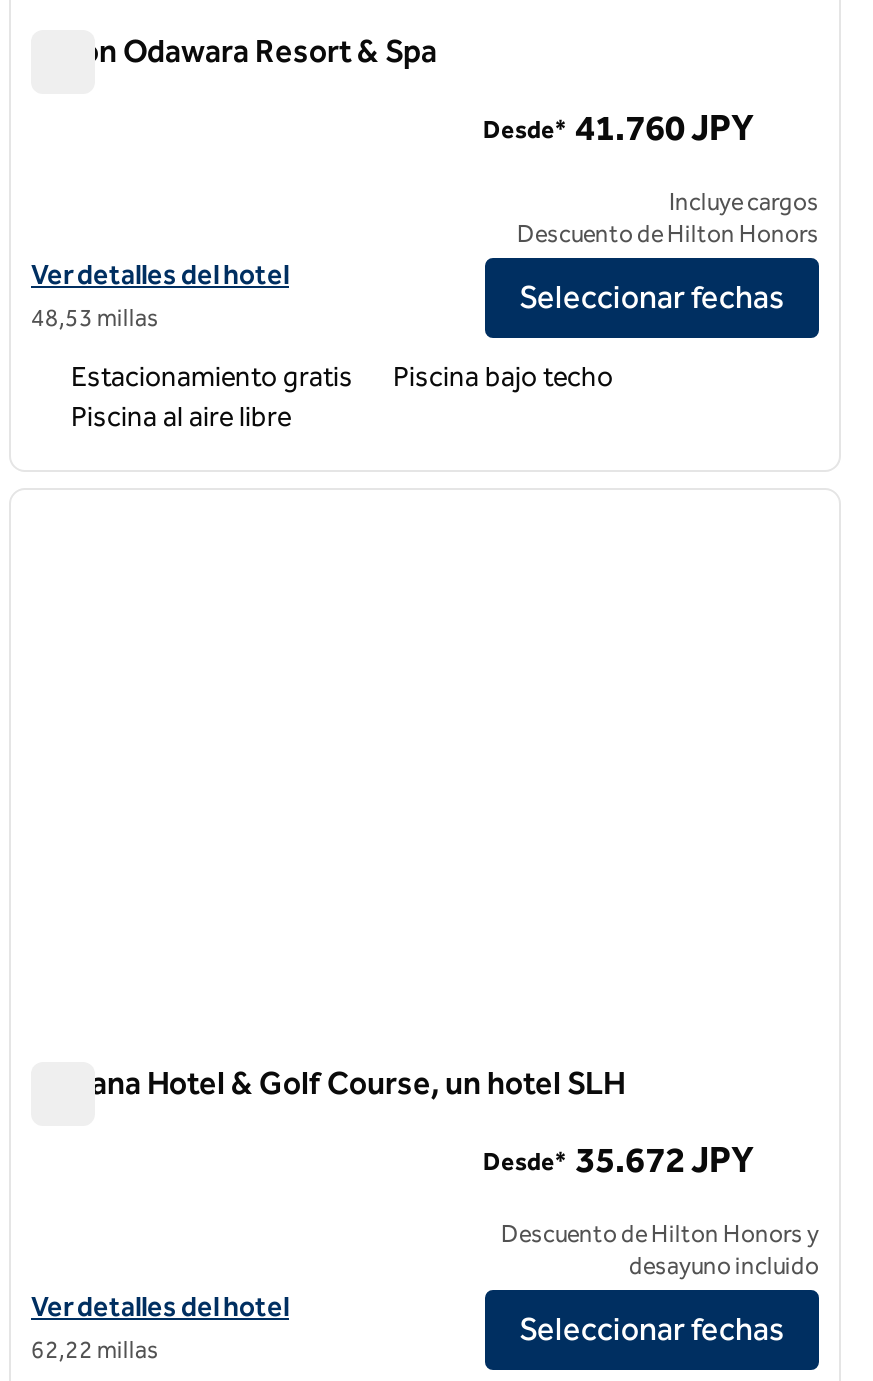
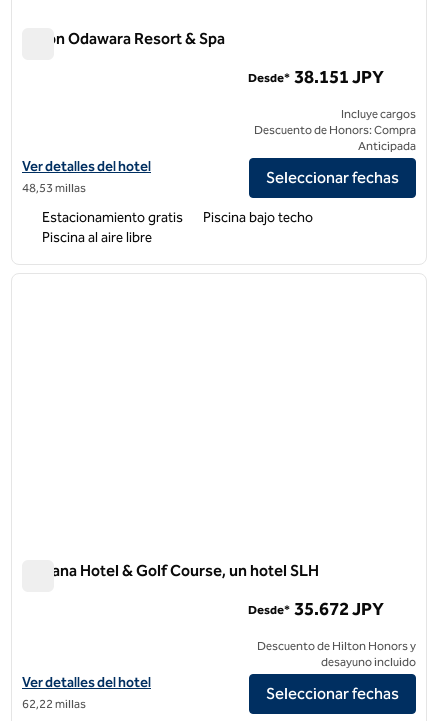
[483,107,755,151] Desde* 41.760 JPY -> [248,66,384,88] Desde* 38.151 JPY
[517,220,819,248] Descuento de Hilton Honors -> [254,123,416,153] Descuento de Honors: Compra | Anticipada

